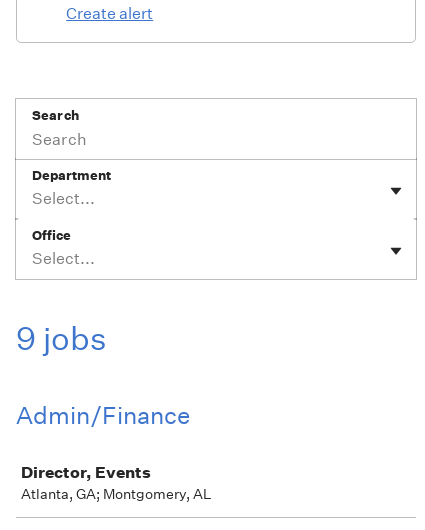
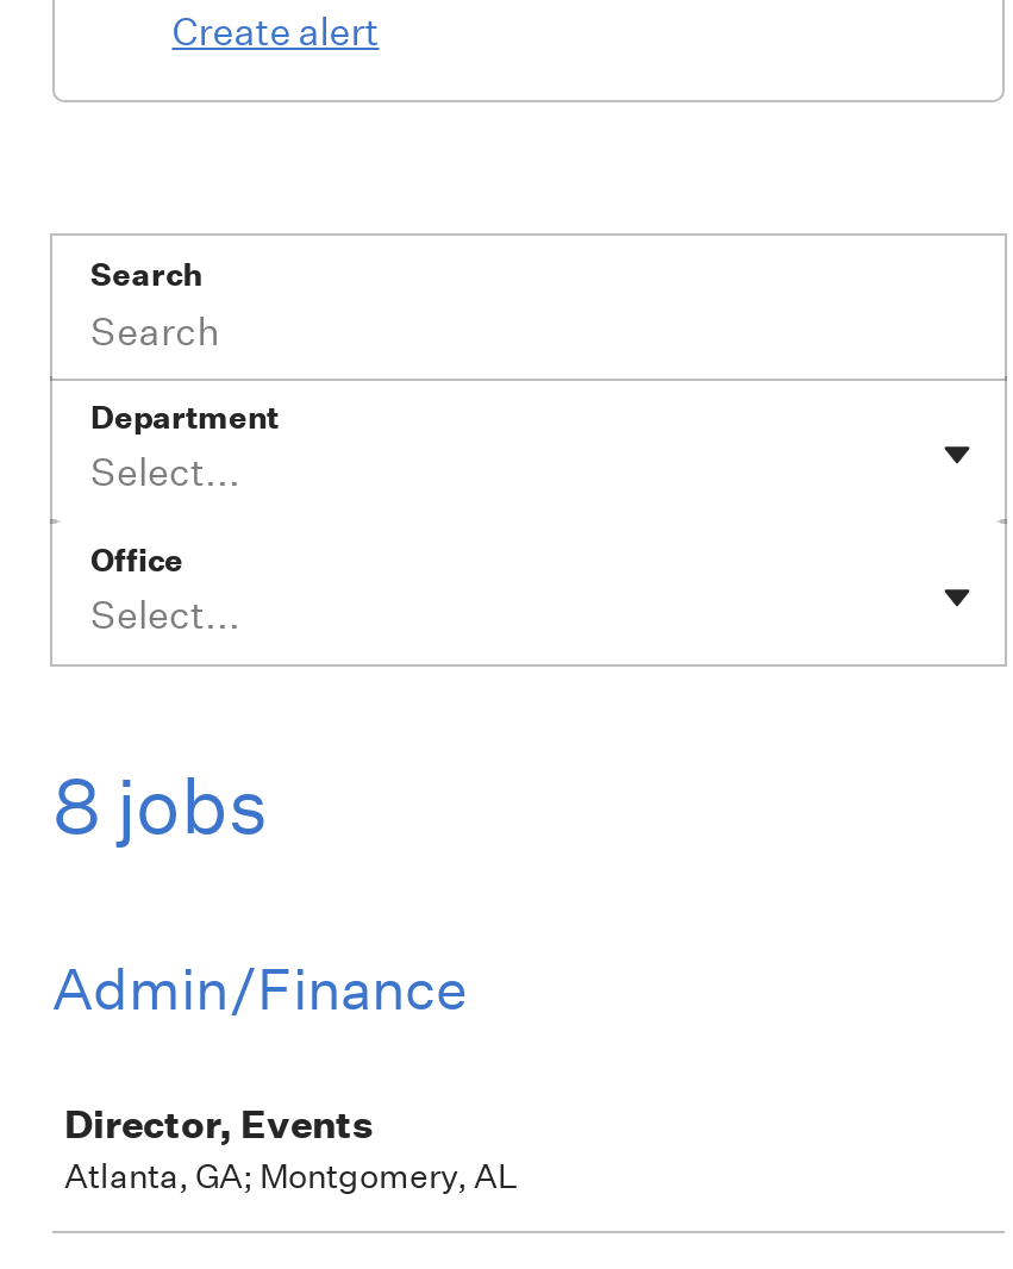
[16,319,107,358] 9 jobs -> [52,759,269,852] 8 jobs

